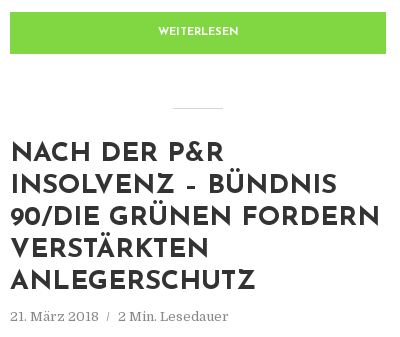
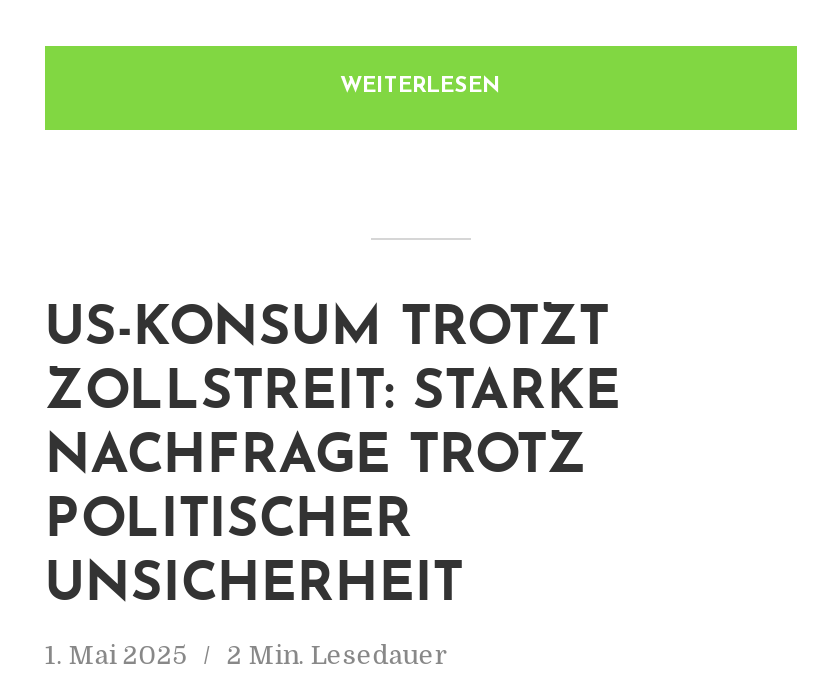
[10,141,380,296] NACH DER P&R | INSOLVENZ – BÜNDNIS | 90/DIE GRÜNEN FORDERN | VERSTÄRKTEN | ANLEGERSCHUTZ -> [45,304,621,614] US-KONSUM TROTZT | ZOLLSTREIT: STARKE | NACHFRAGE TROTZ | POLITISCHER | UNSICHERHEIT
[10,309,229,324] 21. März 2018 2 Min. Lesedauer -> [45,640,449,670] 1. Mai 2025 2 Min. Lesedauer

